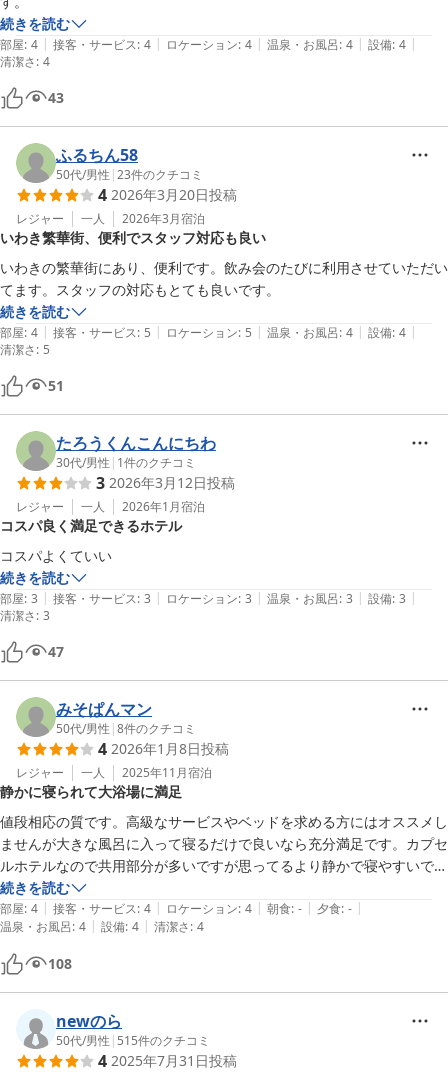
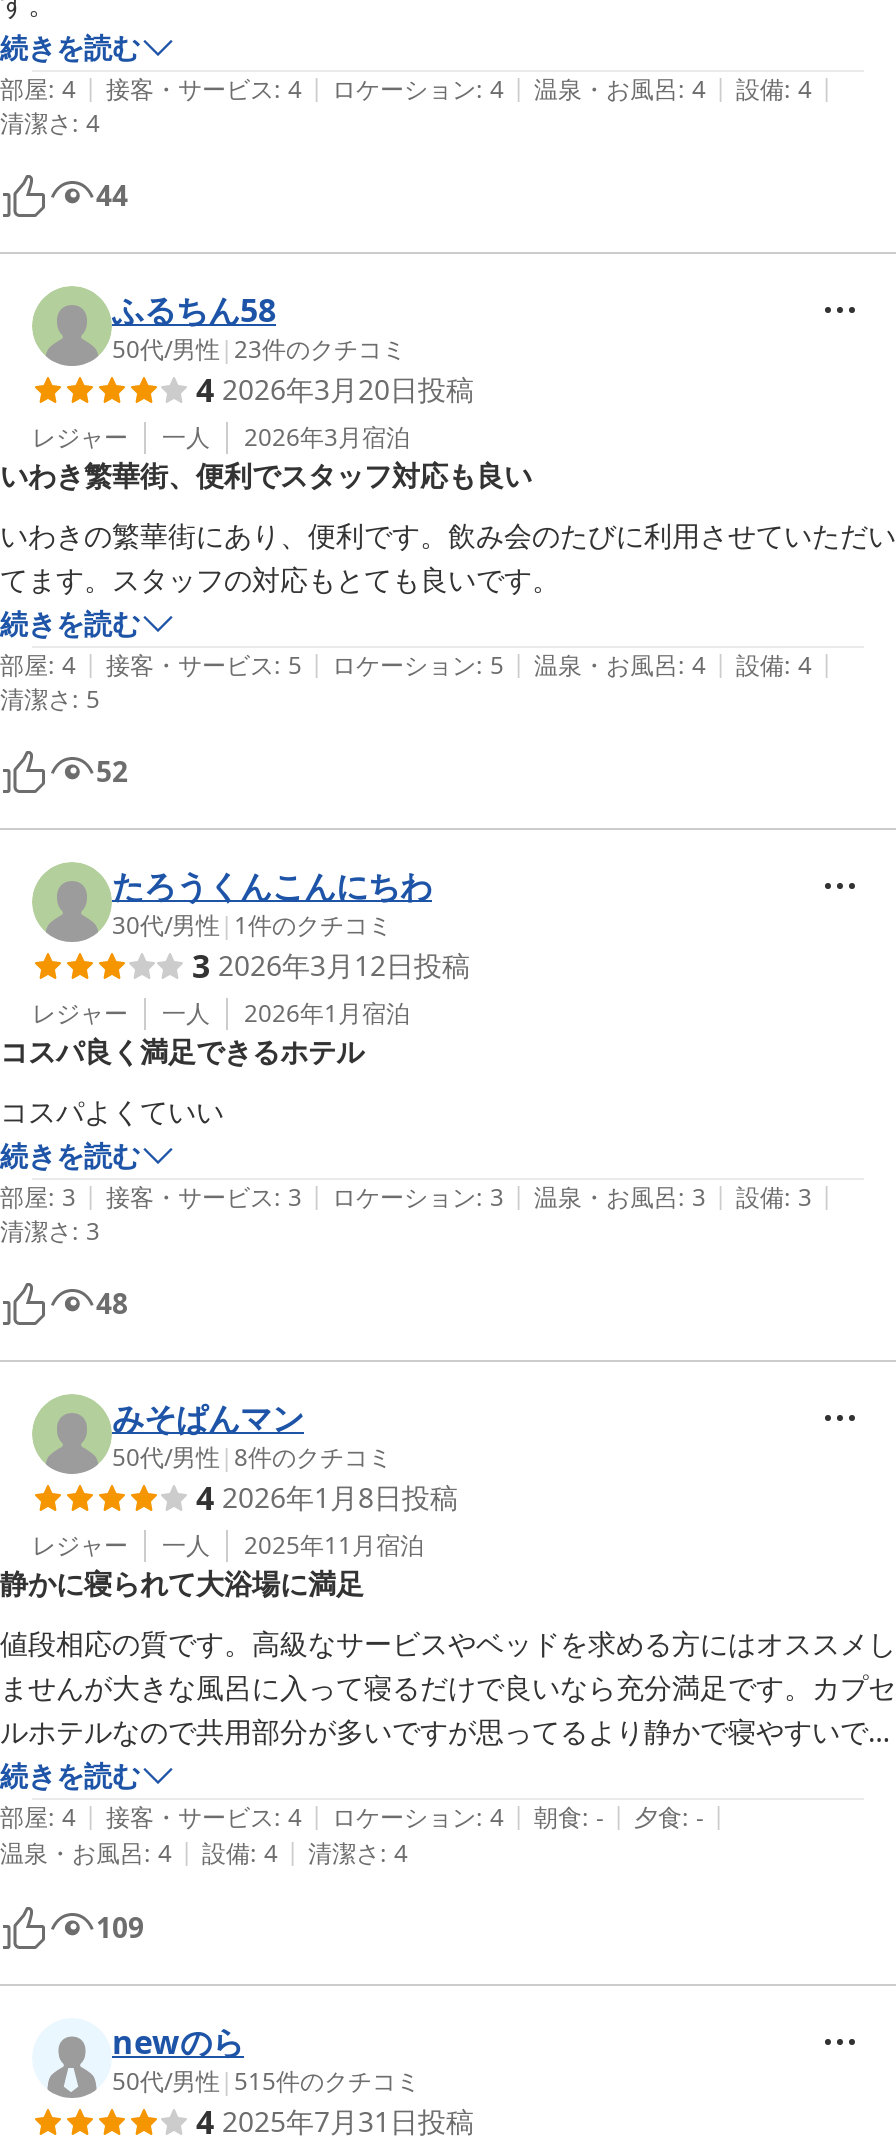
[48,88,64,107] 43 -> [96,176,128,214] 44
[48,376,64,395] 51 -> [96,752,128,790] 52
[48,642,64,661] 47 -> [96,1284,128,1322] 48
[48,954,72,973] 108 -> [96,1908,144,1946] 109

